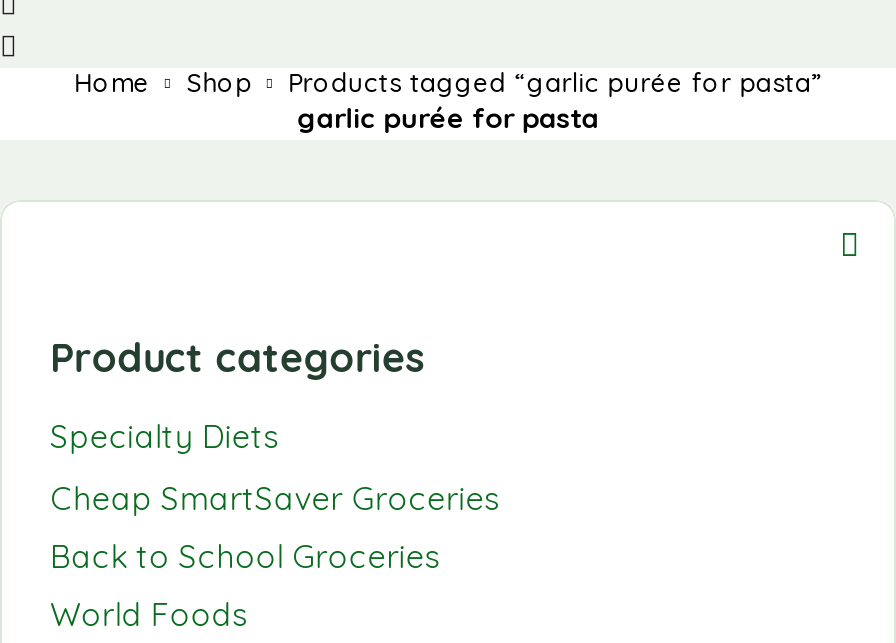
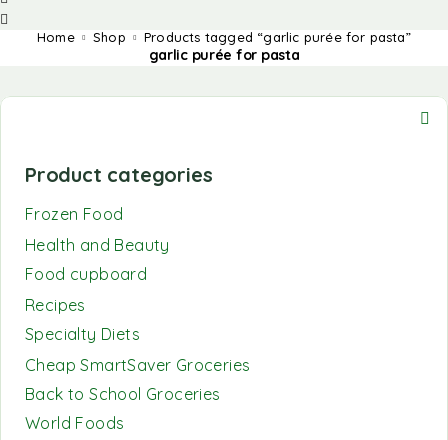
none -> [25,204,170,315] Frozen Food | Health and Beauty | Food cupboard | Recipes

